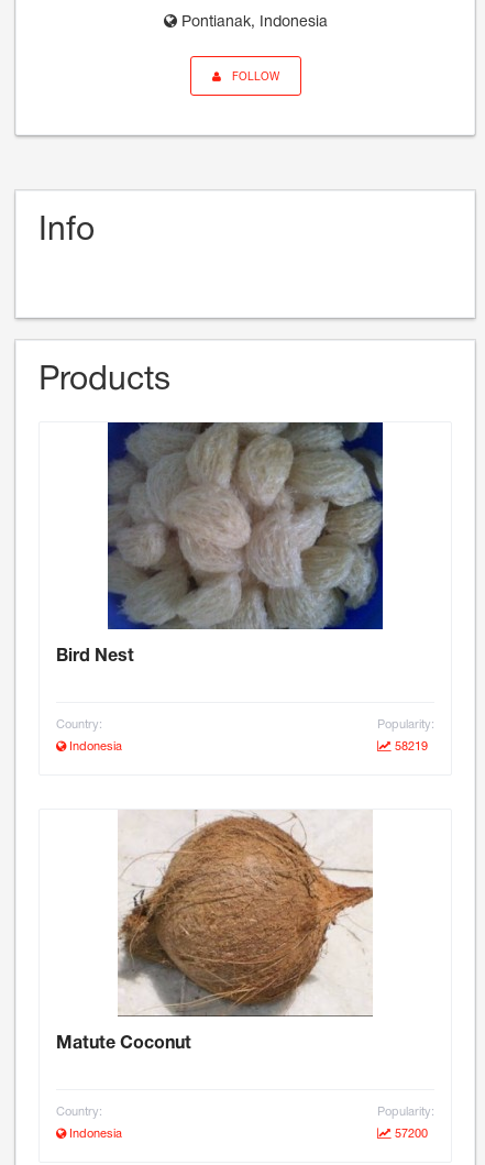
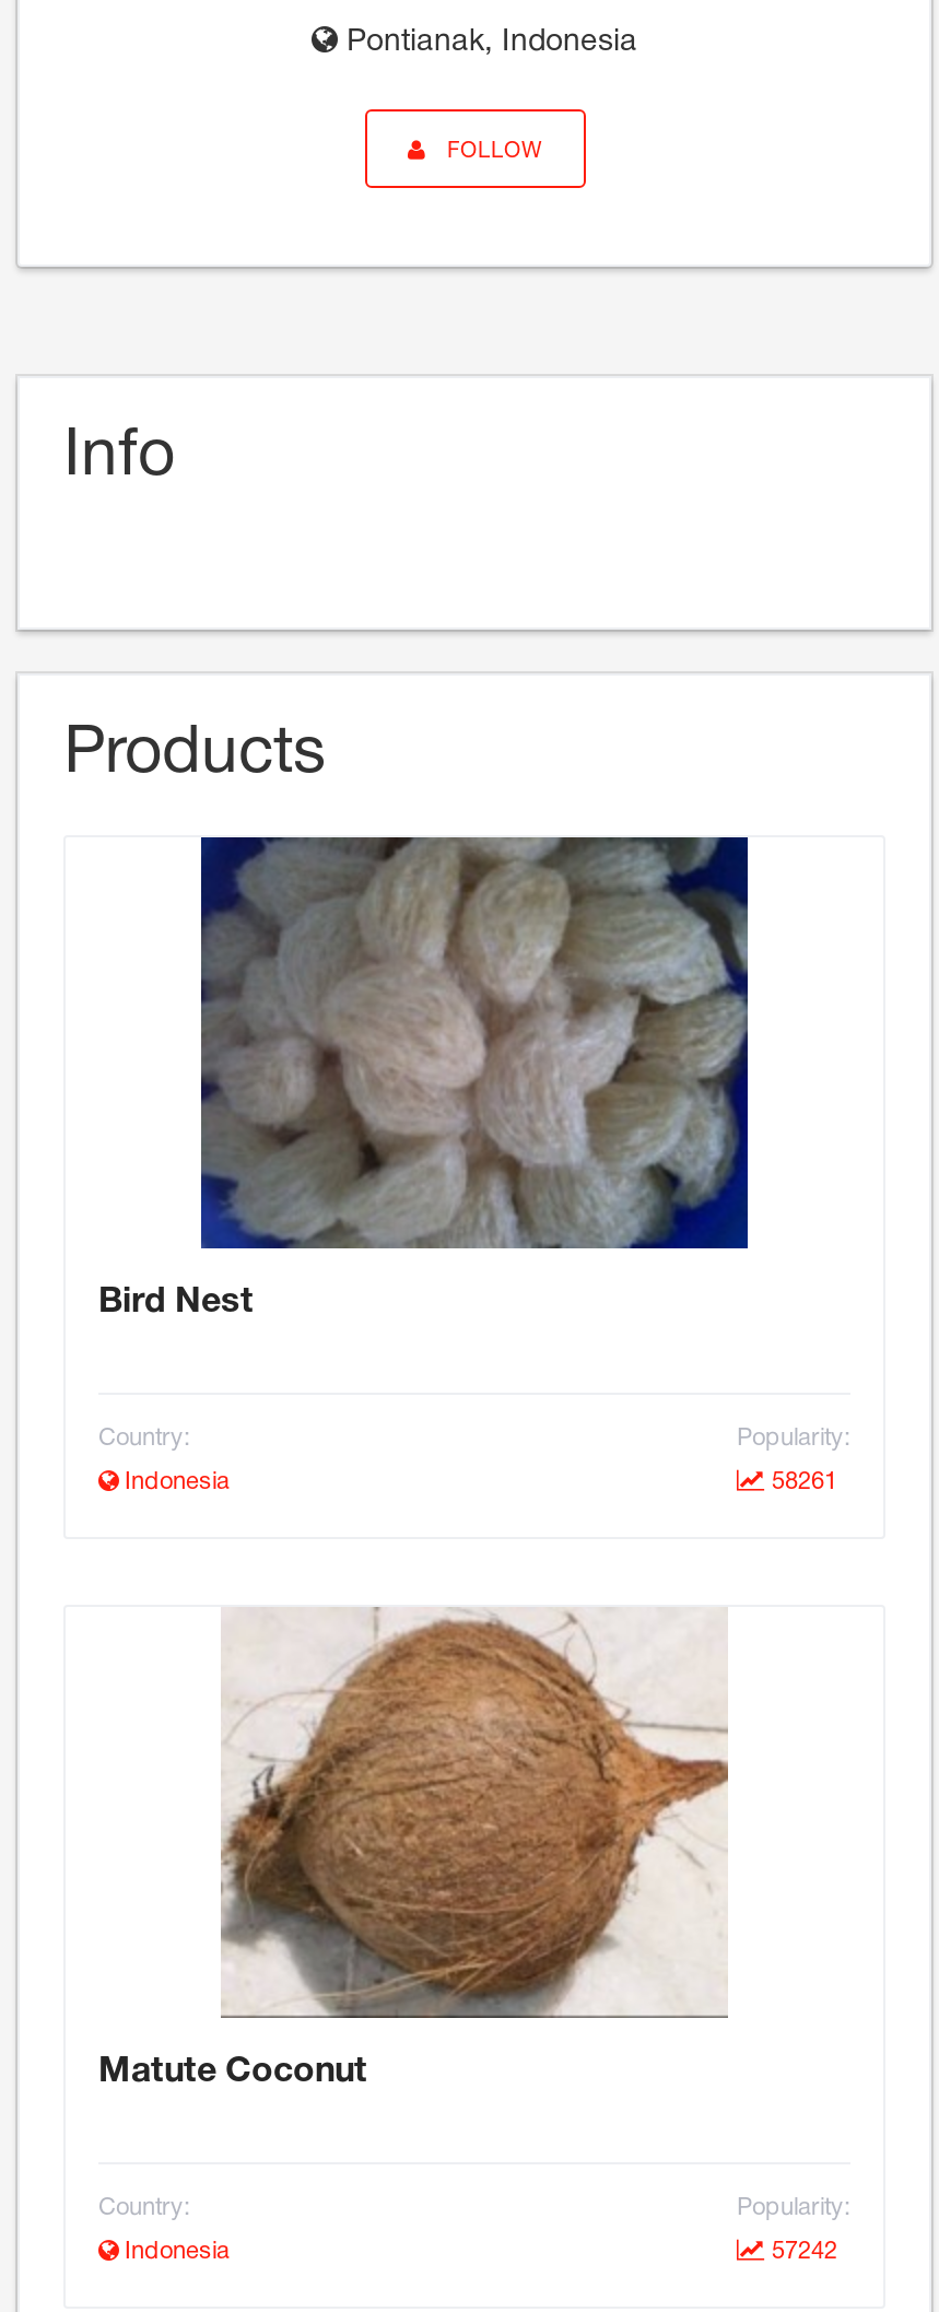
[392,741,428,752] 58219 -> [765,1471,837,1493] 58261
[392,1129,428,1140] 57200 -> [765,2241,837,2263] 57242

